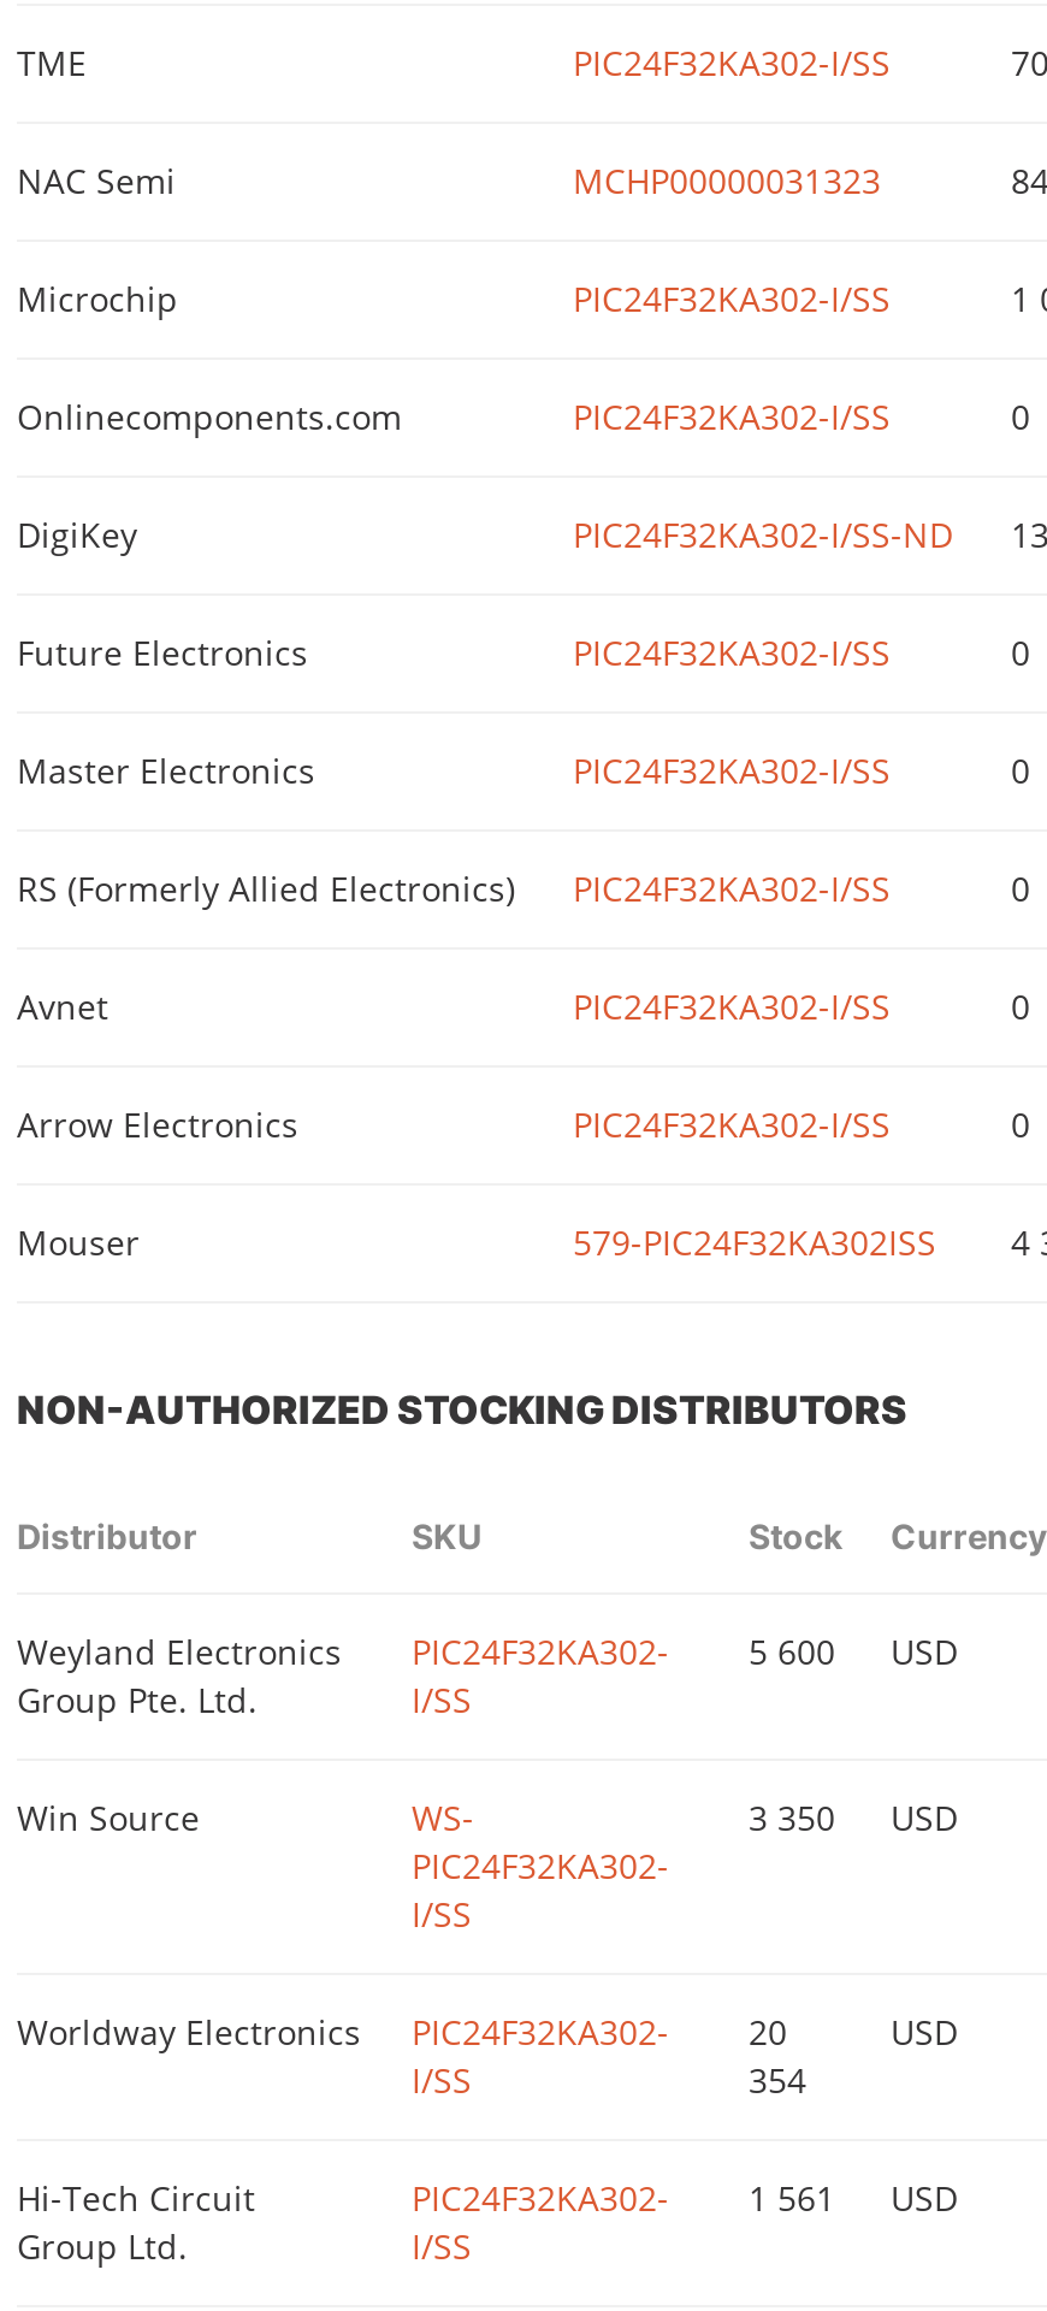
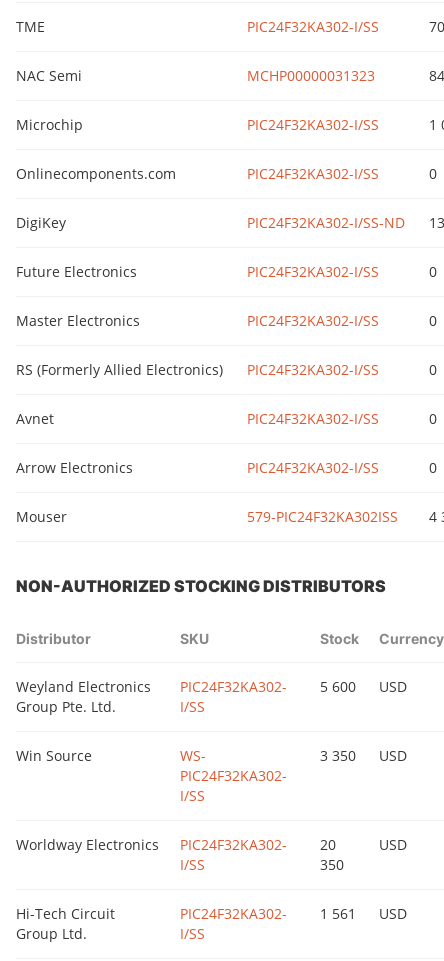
[749,2058,806,2103] 354 -> [320,855,344,874] 350

